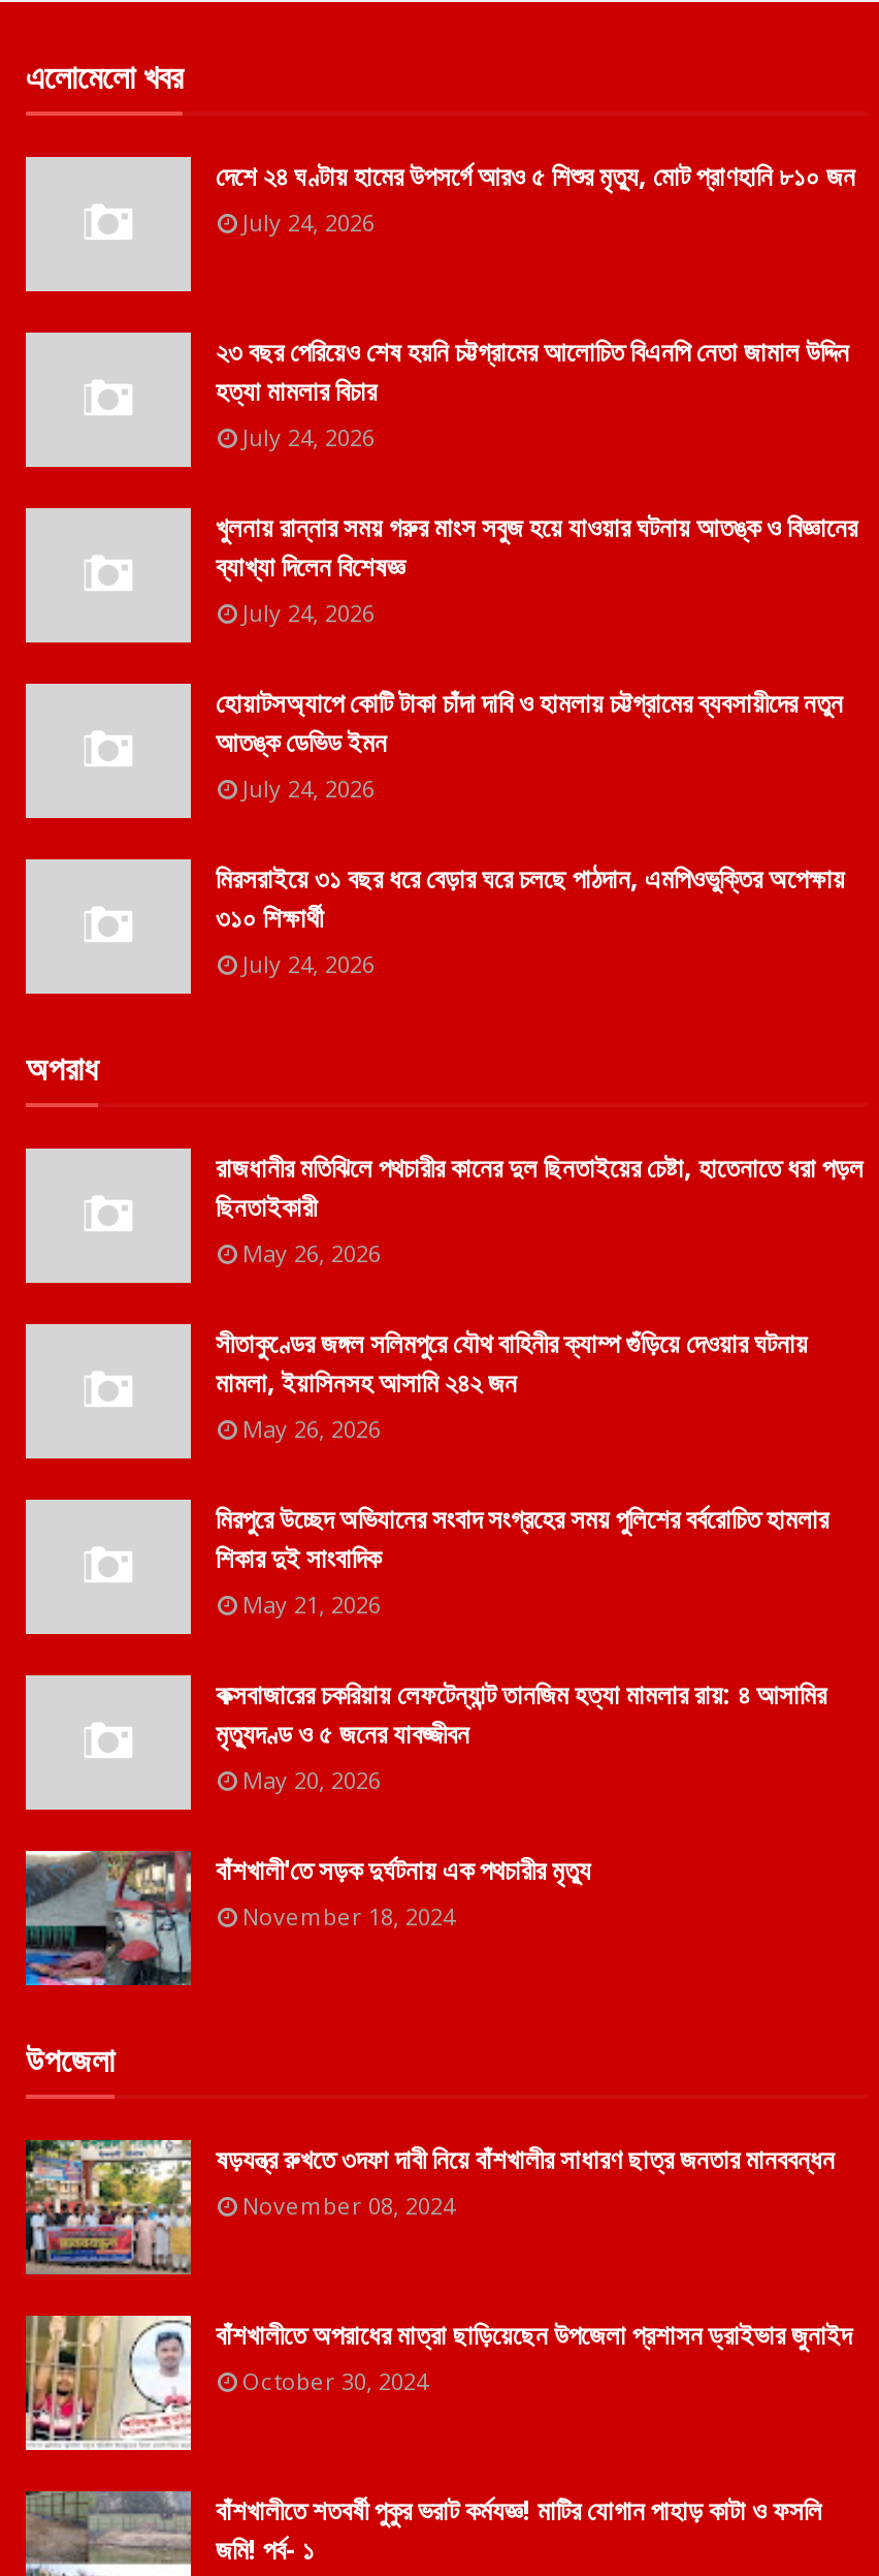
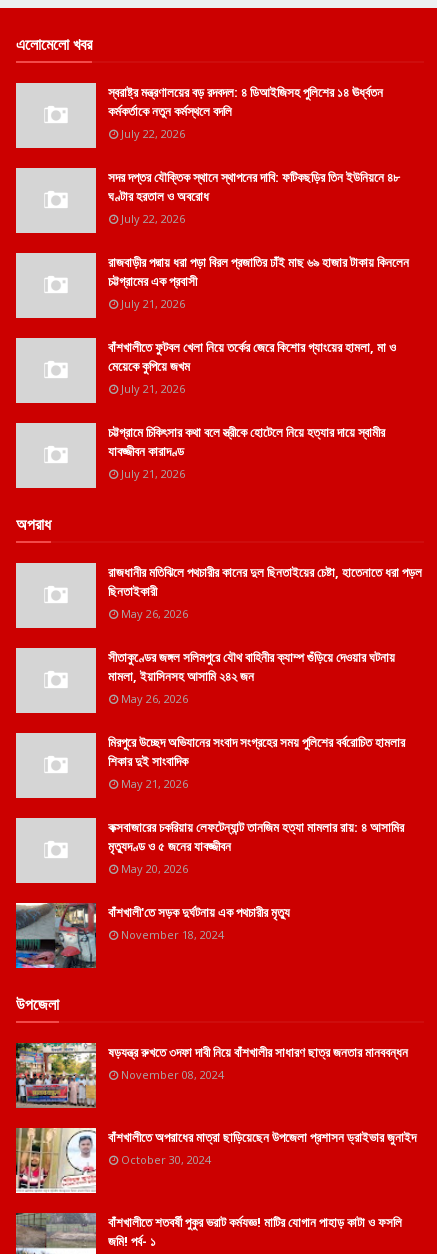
[216,157,855,238] দেশে ২৪ ঘণ্টায় হামের উপসর্গে আরও ৫ শিশুর মৃত্যু, মোট প্রাণহানি ৮১০ জন | July 24, 2026 -> [108,83,383,141] স্বরাষ্ট্র মন্ত্রণালয়ের বড় রদবদল: ৪ ডিআইজিসহ পুলিশের ১৪ ঊর্ধ্বতন | কর্মকর্তাকে নতুন কর্মস্থলে বদলি | July 22, 2026
[216,333,849,452] ২৩ বছর পেরিয়েও শেষ হয়নি চট্টগ্রামের আলোচিত বিএনপি নেতা জামাল উদ্দিন | হত্যা মামলার বিচার | July 24, 2026 -> [108,168,400,226] সদর দপ্তর যৌক্তিক স্থানে স্থাপনের দাবি: ফটিকছড়ির তিন ইউনিয়নে ৪৮ | ঘণ্টার হরতাল ও অবরোধ | July 22, 2026
[216,508,857,628] খুলনায় রান্নার সময় গরুর মাংস সবুজ হয়ে যাওয়ার ঘটনায় আতঙ্ক ও বিজ্ঞানের | ব্যাখ্যা দিলেন বিশেষজ্ঞ | July 24, 2026 -> [108,253,409,311] রাজবাড়ীর পদ্মায় ধরা পড়া বিরল প্রজাতির ঢাঁই মাছ ৬৯ হাজার টাকায় কিনলেন | চট্টগ্রামের এক প্রবাসী | July 21, 2026
[216,684,843,804] হোয়াটসঅ্যাপে কোটি টাকা চাঁদা দাবি ও হামলায় চট্টগ্রামের ব্যবসায়ীদের নতুন | আতঙ্ক ডেভিড ইমন | July 24, 2026 -> [108,338,396,396] বাঁশখালীতে ফুটবল খেলা নিয়ে তর্কের জেরে কিশোর গ্যাংয়ের হামলা, মা ও | মেয়েকে কুপিয়ে জখম | July 21, 2026
[216,859,845,979] মিরসরাইয়ে ৩১ বছর ধরে বেড়ার ঘরে চলছে পাঠদান, এমপিওভুক্তির অপেক্ষায় | ৩১০ শিক্ষার্থী | July 24, 2026 -> [108,423,385,481] চট্টগ্রামে চিকিৎসার কথা বলে স্ত্রীকে হোটেলে নিয়ে হত্যার দায়ে স্বামীর | যাবজ্জীবন কারাদণ্ড | July 21, 2026

